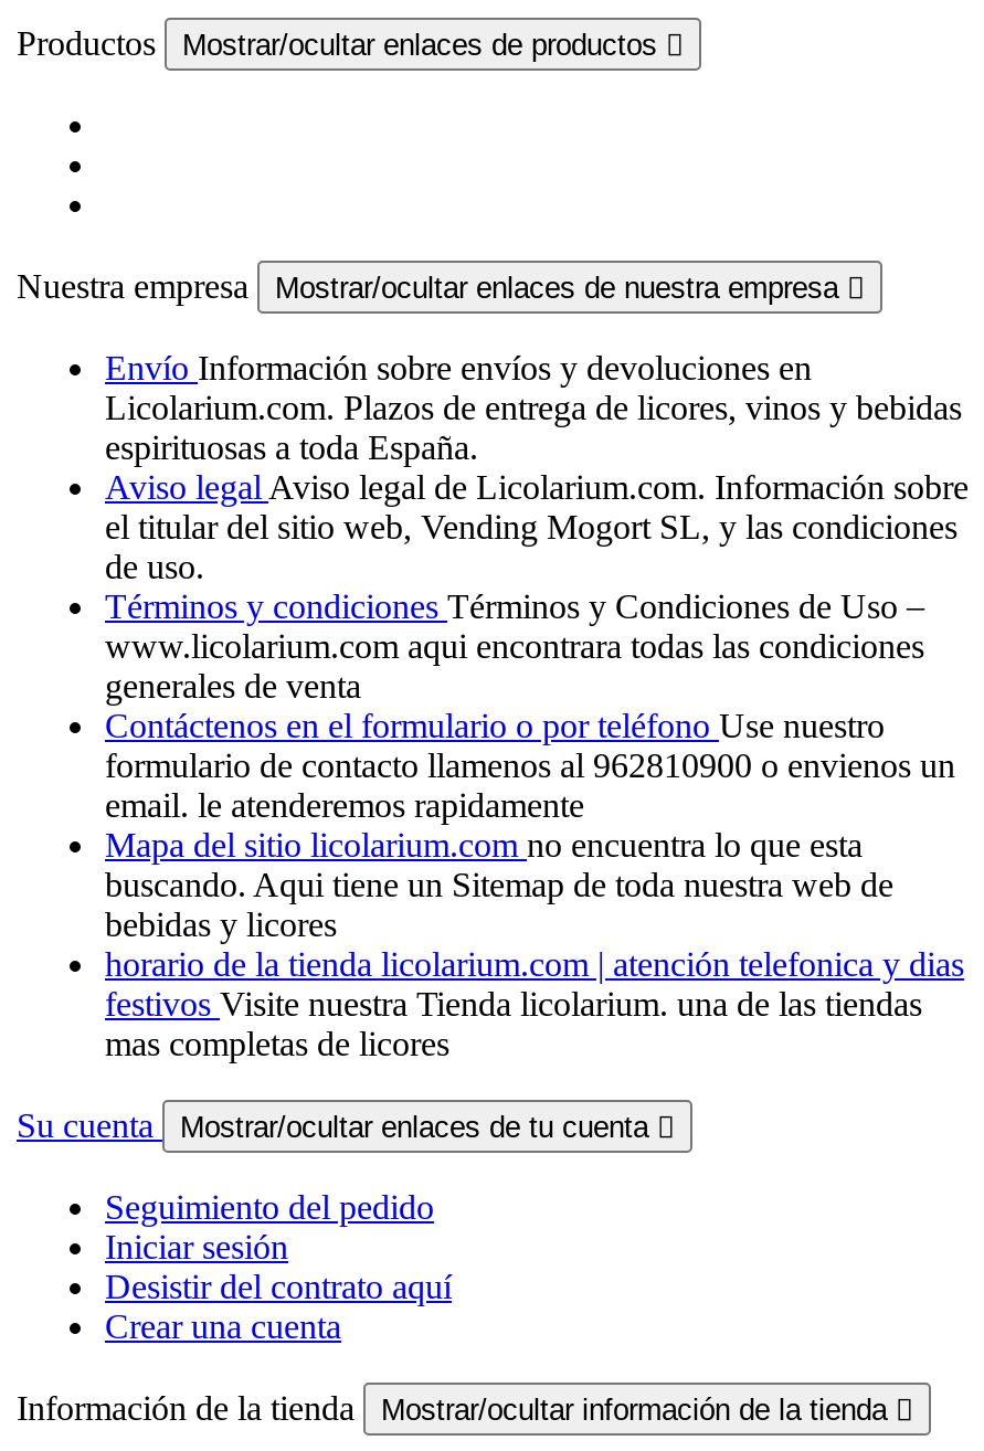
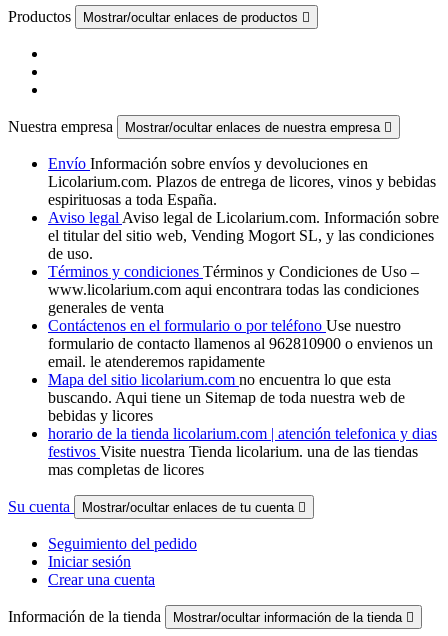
[105,1268,452,1306] Desistir del contrato aquí -> none

